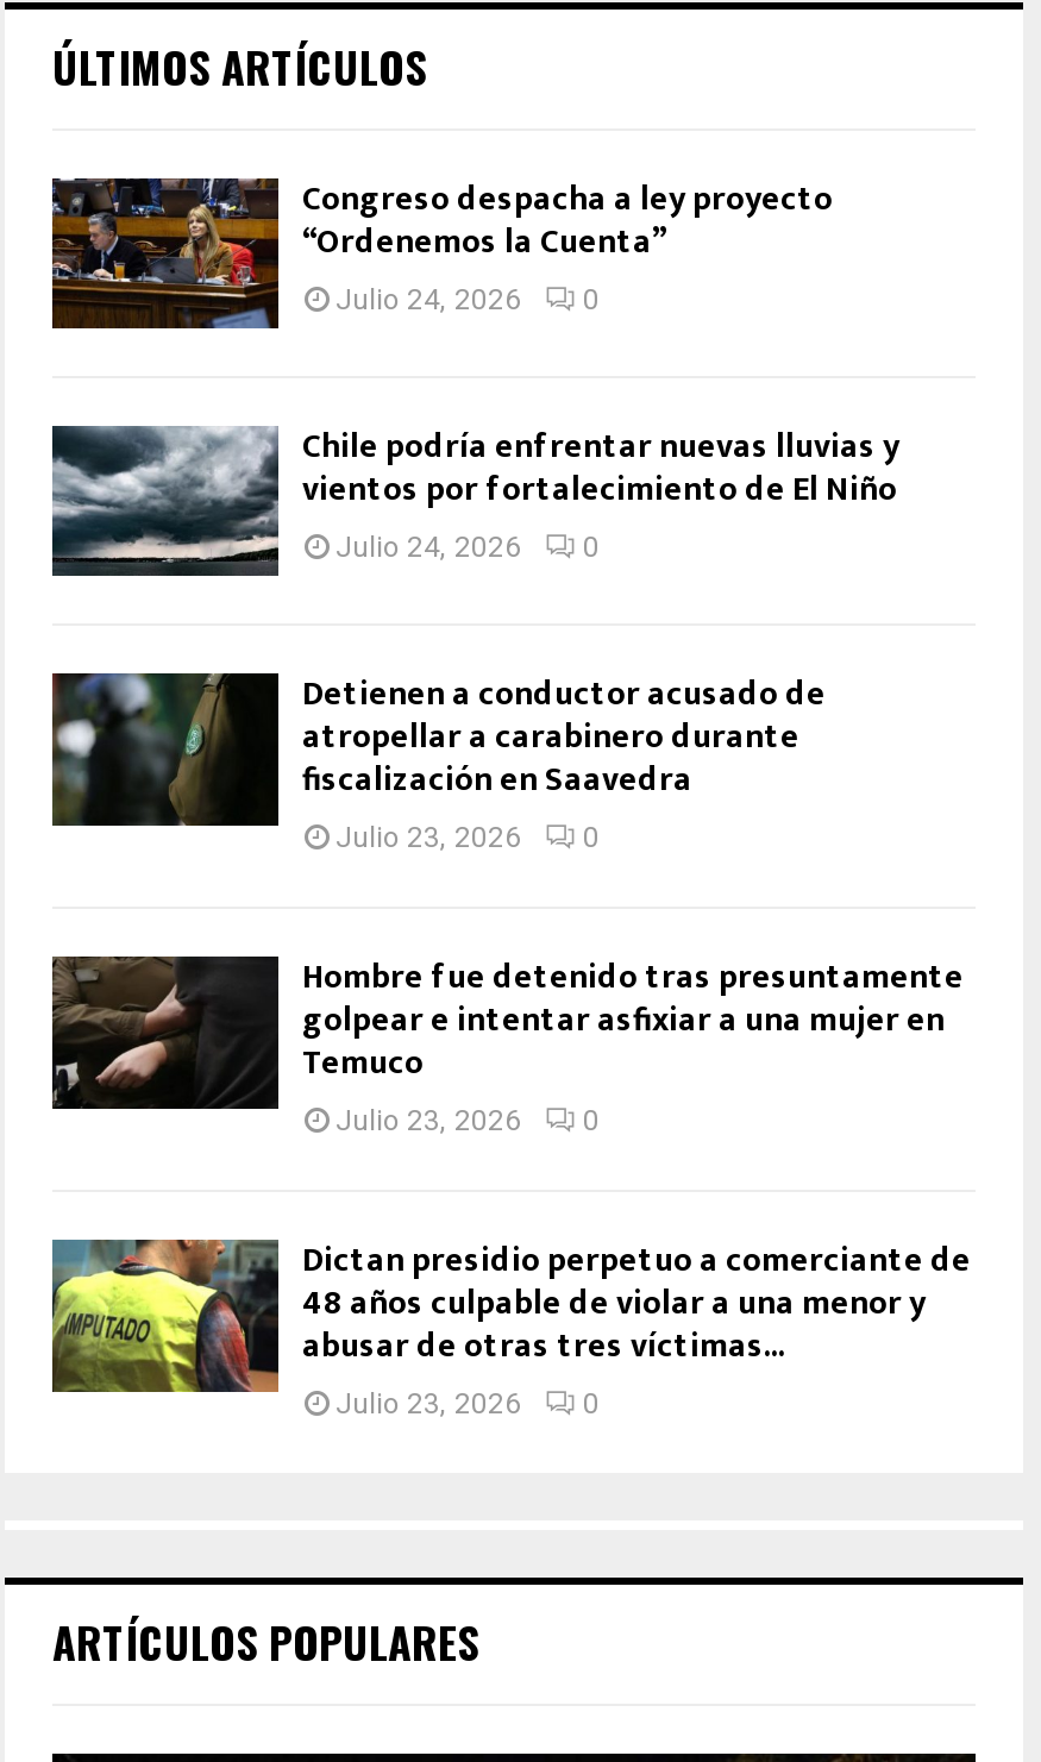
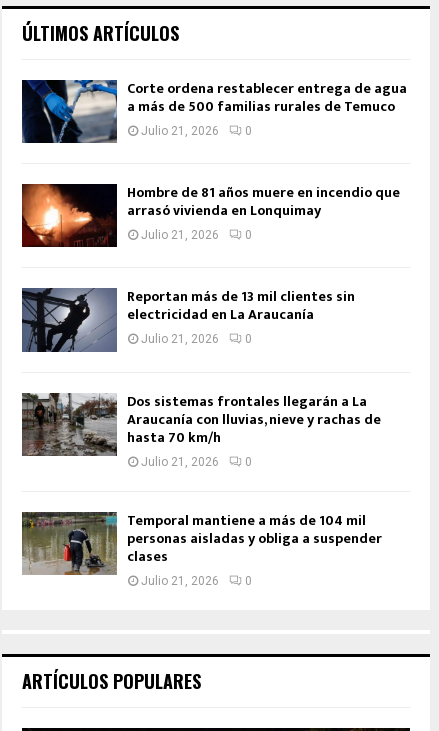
[50,171,833,328] [image] | Congreso despacha a ley proyecto | “Ordenemos la Cuenta” | Julio 24, 2026 -> [21,77,407,144] [image] | Corte ordena restablecer entrega de agua | a más de 500 familias rurales de Temuco | Julio 21, 2026
[50,419,899,576] [image] | Chile podría enfrentar nuevas lluvias y | vientos por fortalecimiento de El Niño | Julio 24, 2026 -> [21,181,400,247] [image] | Hombre de 81 años muere en incendio que | arrasó vivienda en Lonquimay | Julio 21, 2026
[52,667,826,861] [image] | Detienen a conductor acusado de | atropellar a carabinero durante | fiscalización en Saavedra | Julio 23, 2026 -> [21,285,355,353] [image] | Reportan más de 13 mil clientes sin | electricidad en La Araucanía | Julio 21, 2026
[55,950,964,1138] [image] | Hombre fue detenido tras presuntamente | golpear e intentar asfixiar a una mujer en | Temuco | Julio 23, 2026 -> [22,390,381,469] [image] | Dos sistemas frontales llegarán a La | Araucanía con lluvias, nieve y rachas de | hasta 70 km/h | Julio 21, 2026
[52,1233,971,1421] [image] | Dictan presidio perpetuo a comerciante de | 48 años culpable de violar a una menor y | abusar de otras tres víctimas... | Julio 23, 2026 -> [22,509,382,588] [image] | Temporal mantiene a más de 104 mil | personas aisladas y obliga a suspender | clases | Julio 21, 2026

